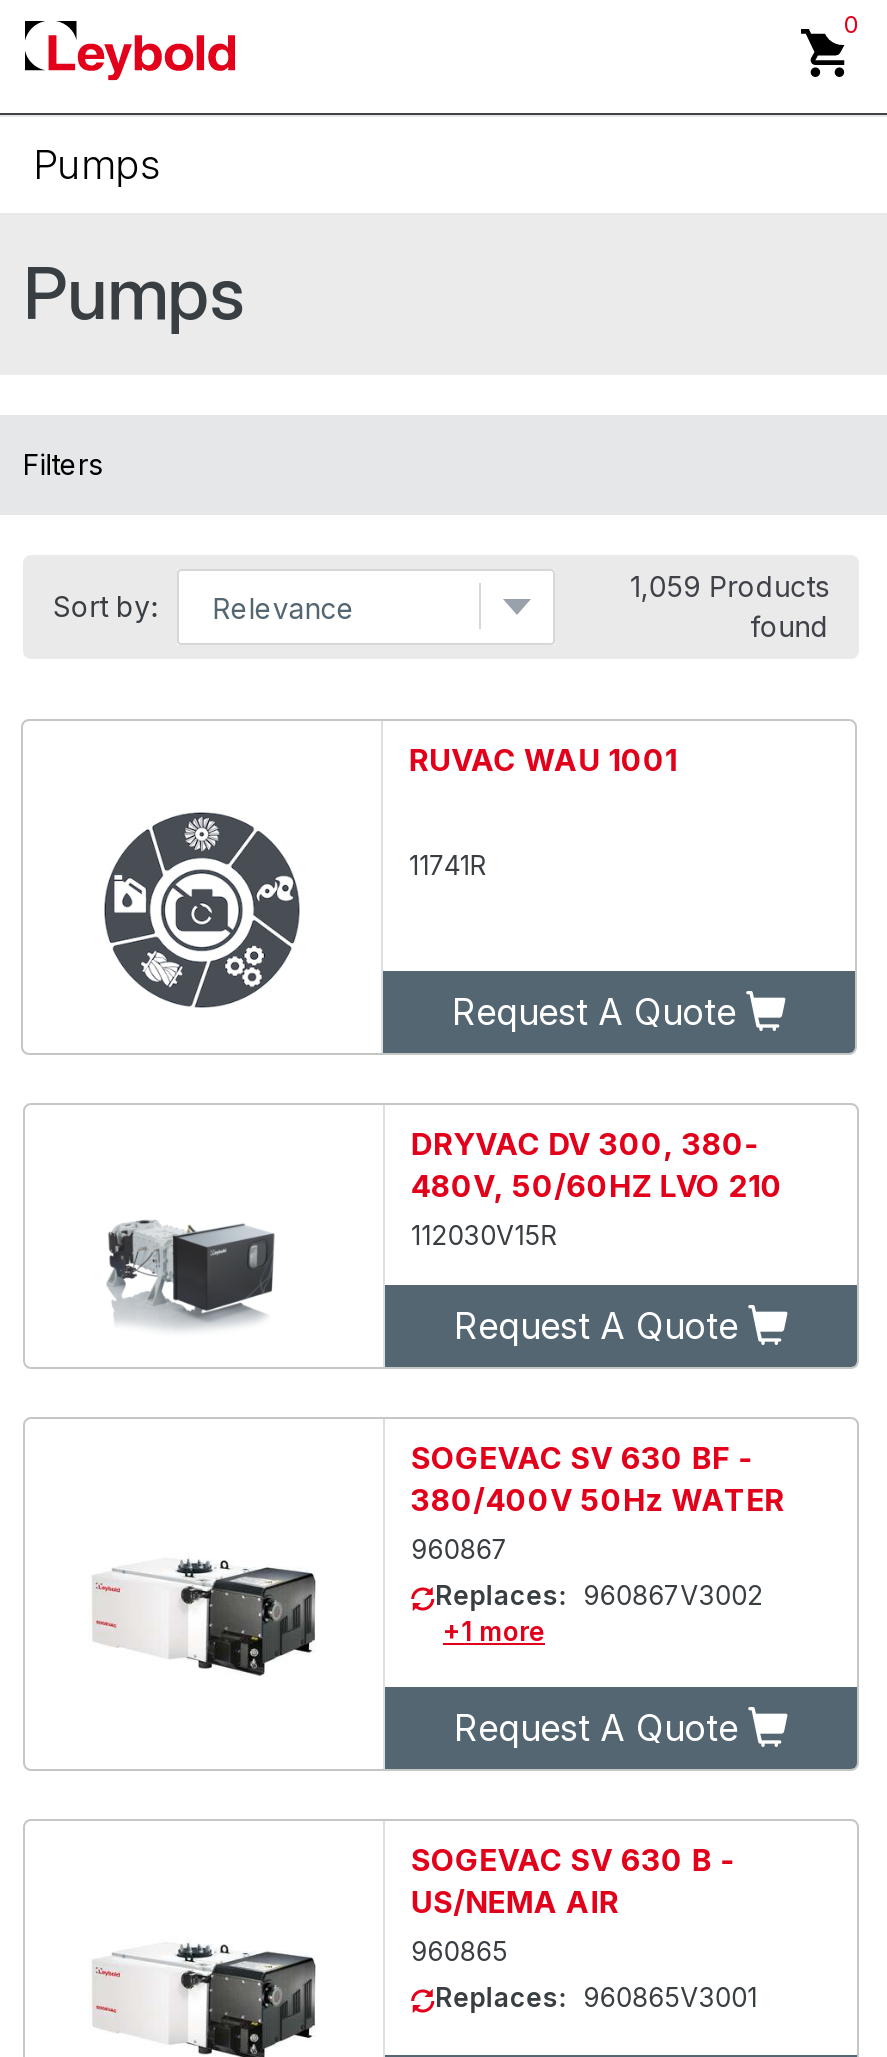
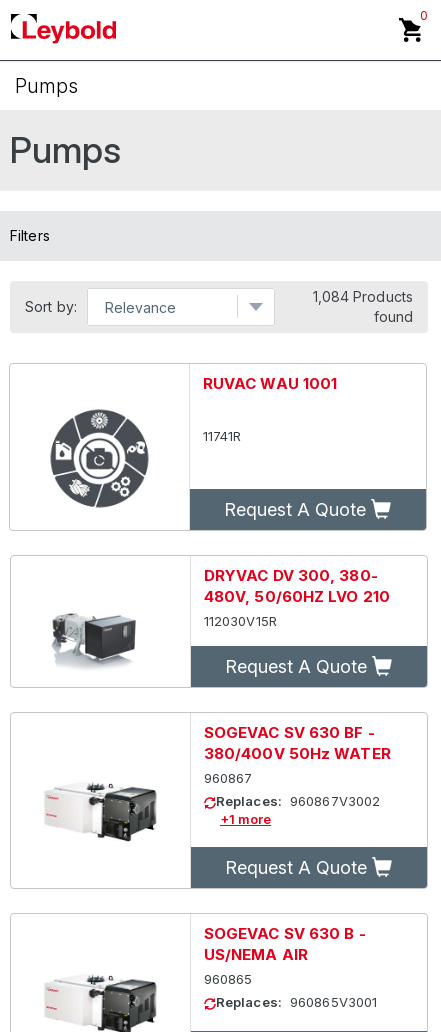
[630,569,829,603] 1,059 Products -> [313,288,413,305] 1,084 Products

